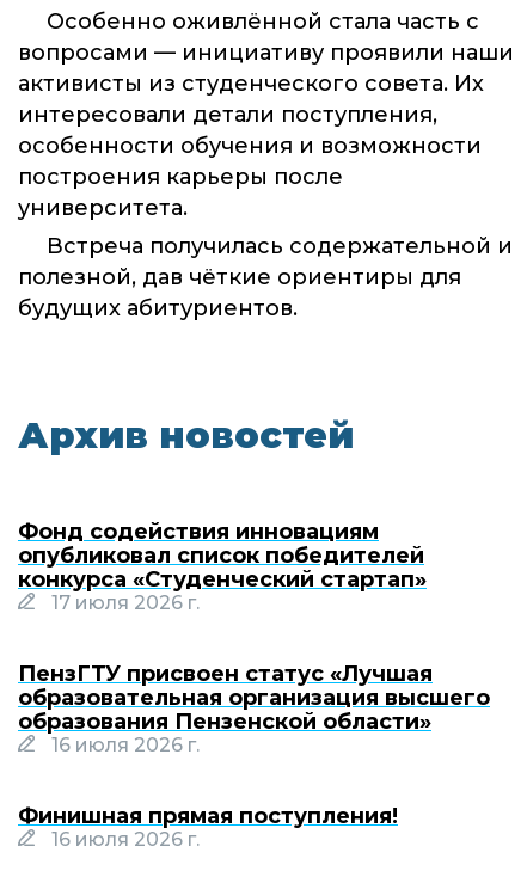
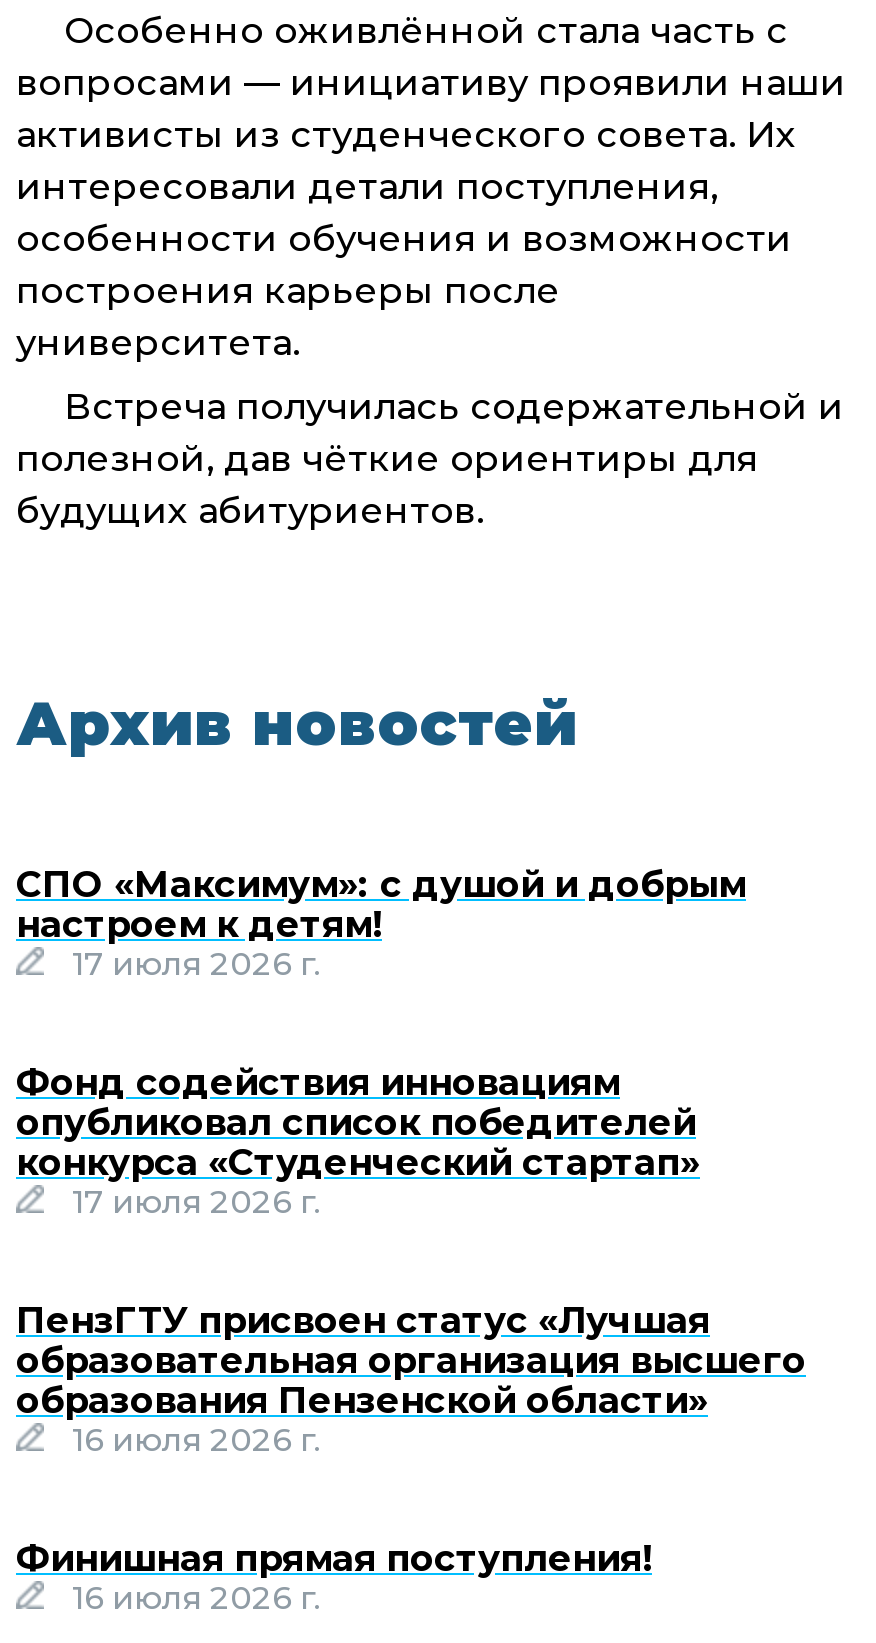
none -> [16,863,746,983] СПО «Максимум»: с душой и добрым | настроем к детям! | 17 июля 2026 г.

